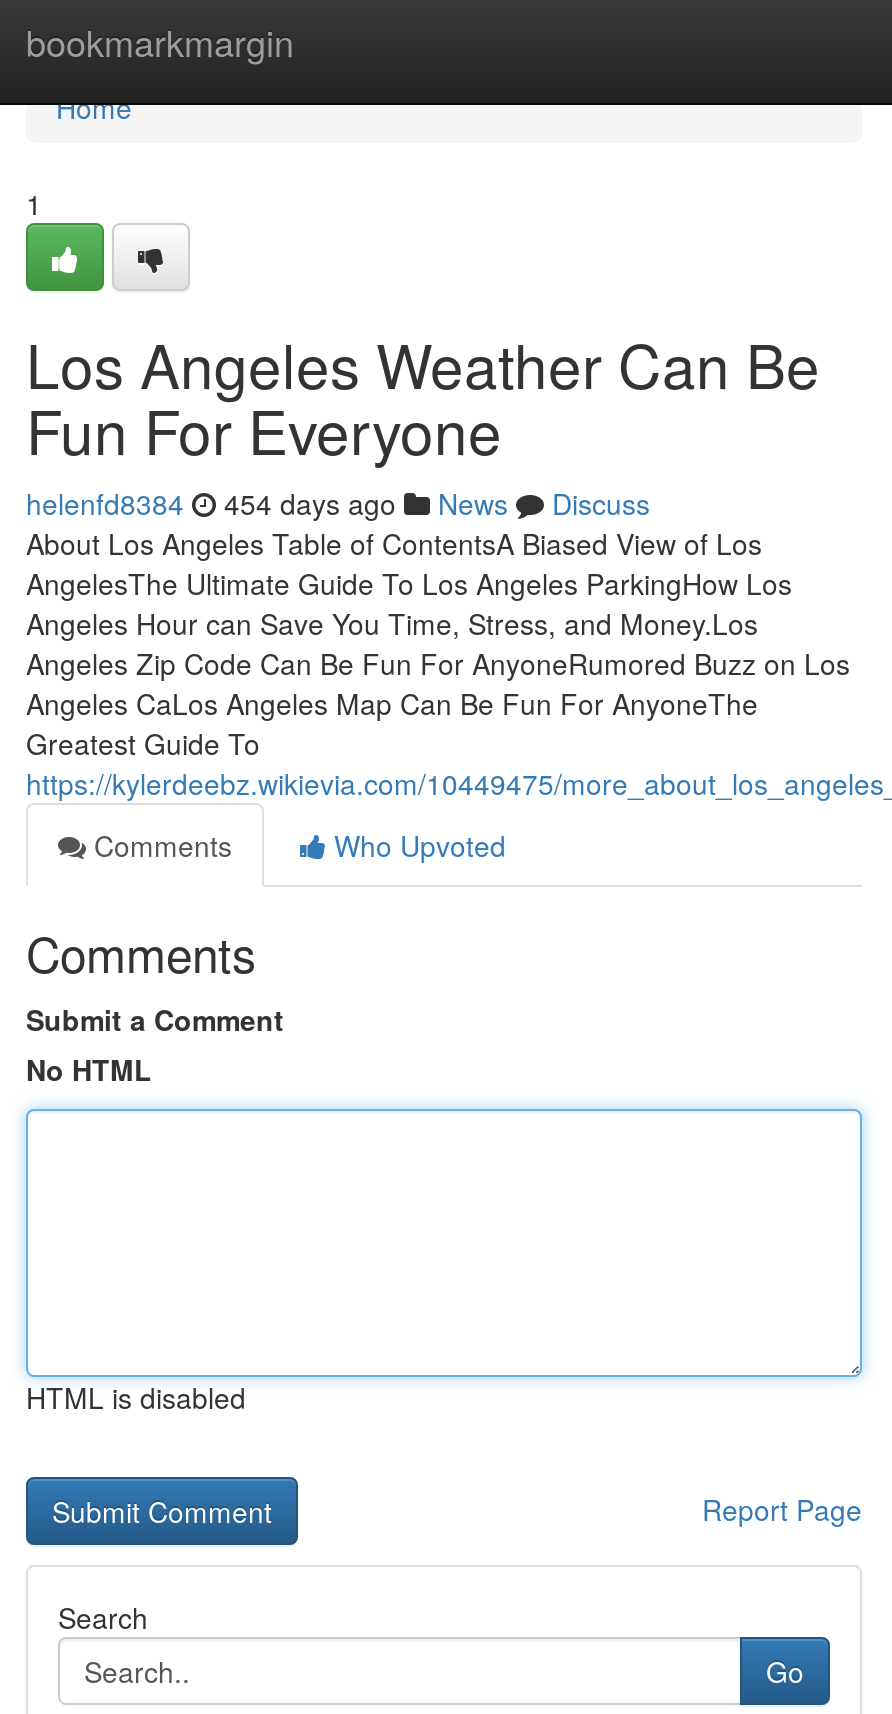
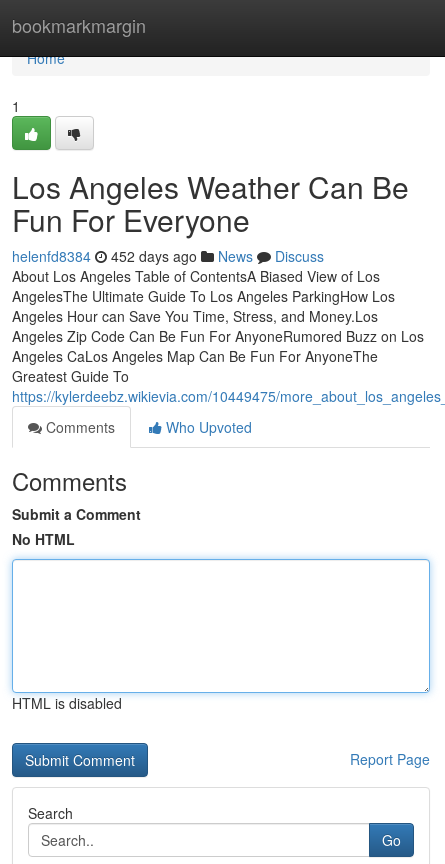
[26,483,650,523] helenfd8384 454 days ago News Discuss -> [12,246,324,266] helenfd8384 452 days ago News Discuss

